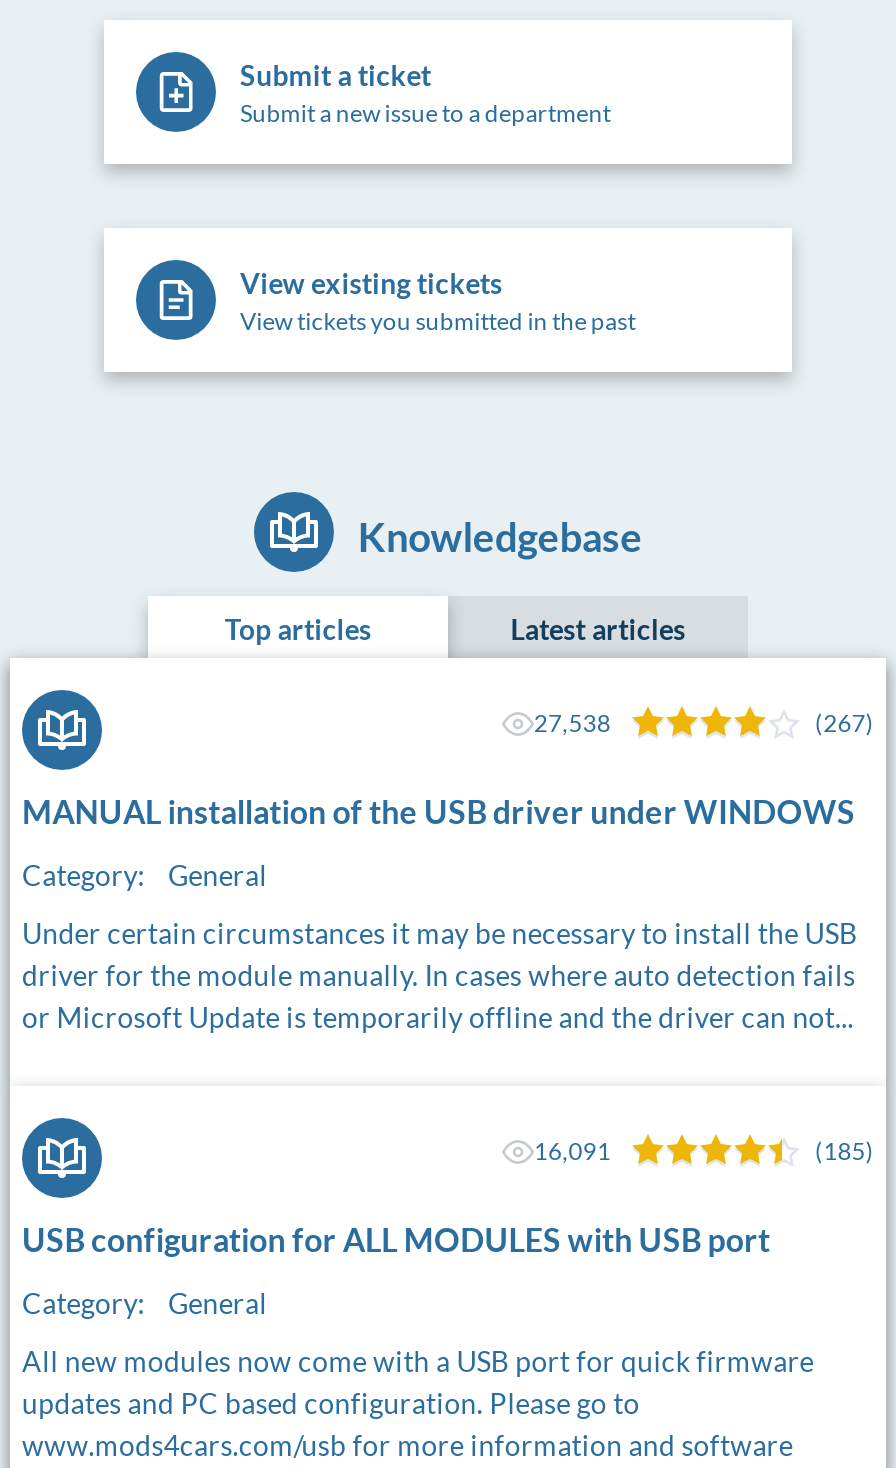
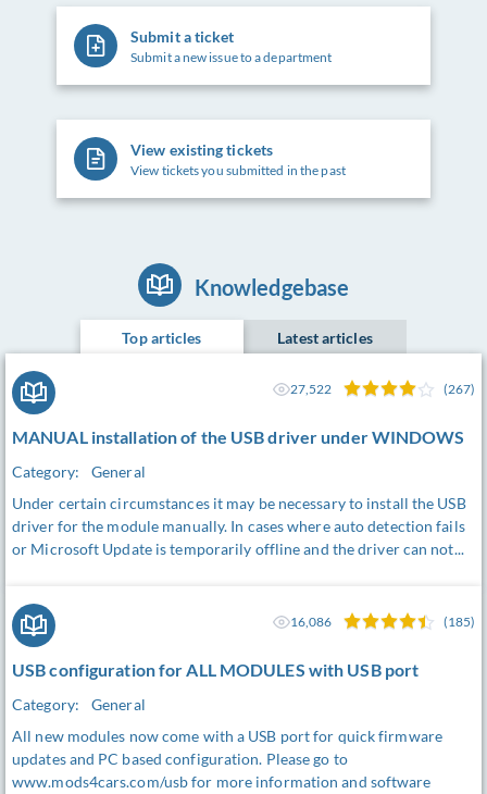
[534,708,611,738] 27,538 -> [290,381,332,397] 27,522
[534,1136,611,1166] 16,091 -> [290,613,332,630] 16,086

